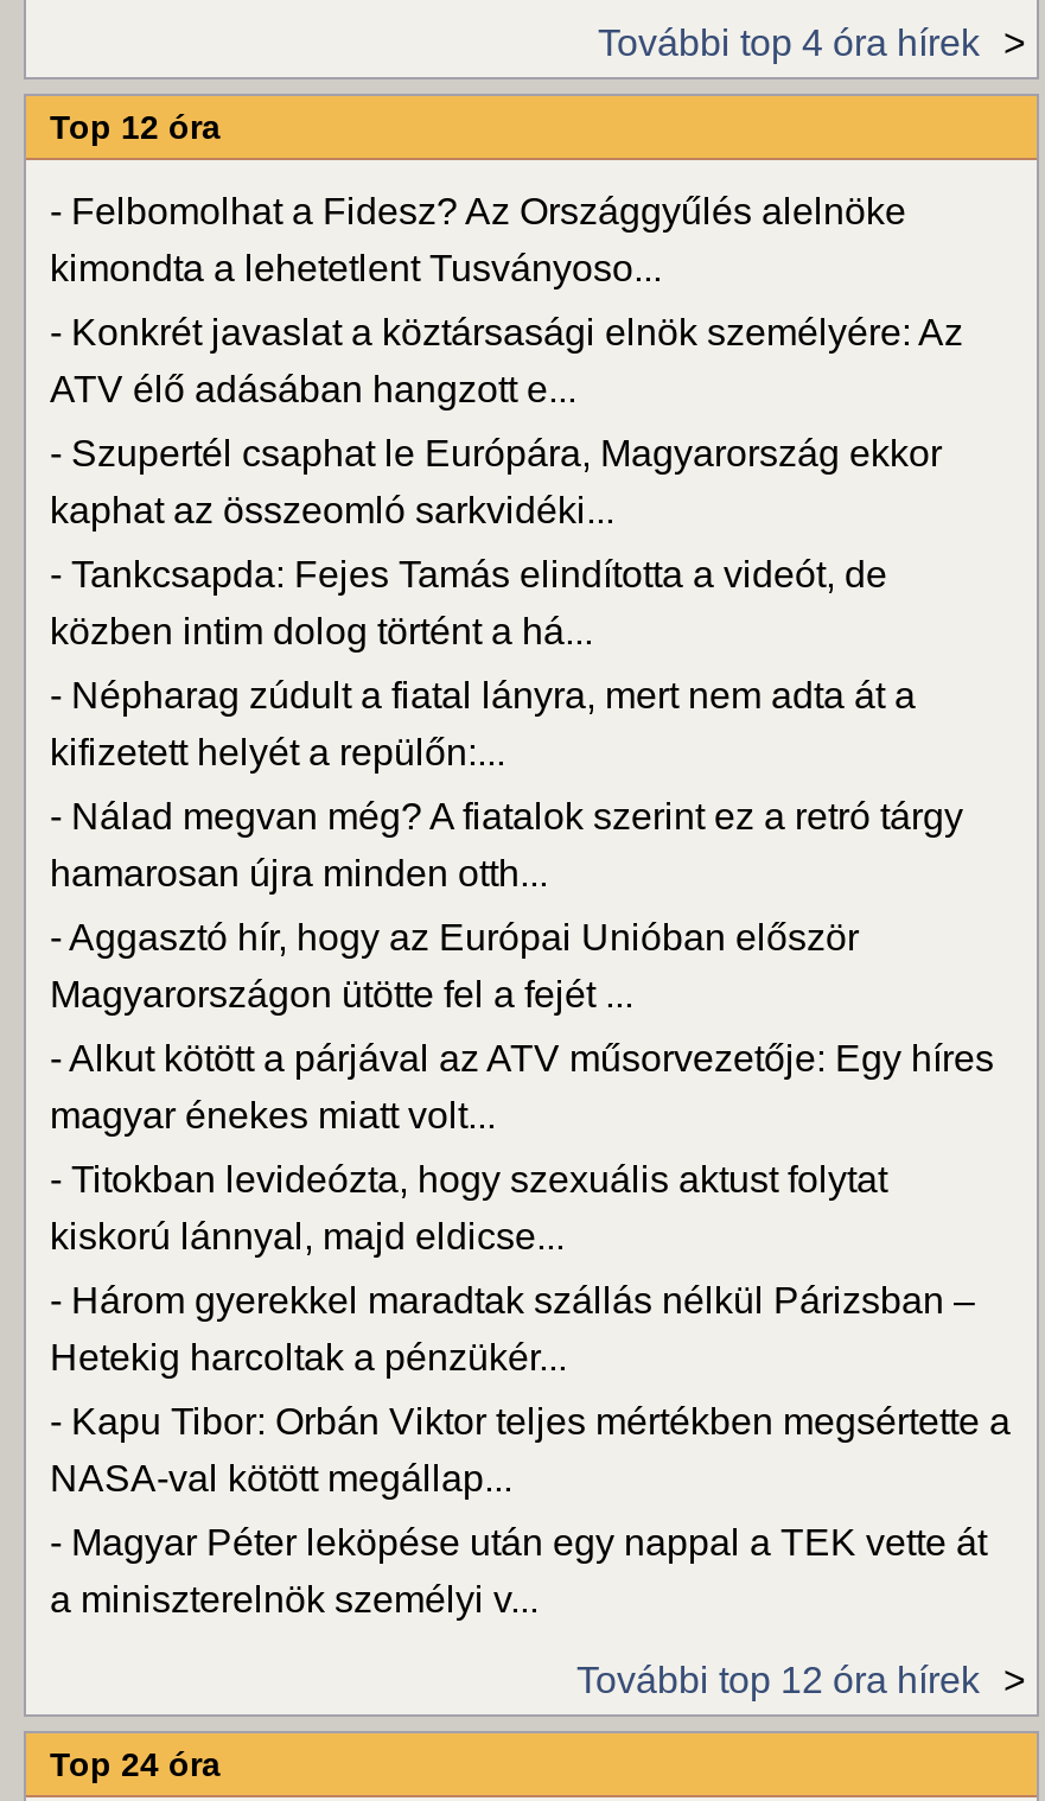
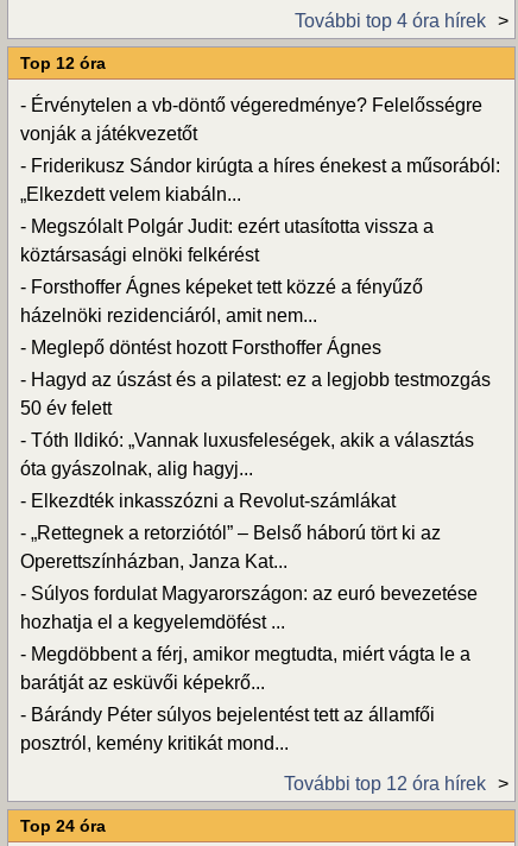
[50,191,906,288] - Felbomolhat a Fidesz? Az Országgyűlés alelnöke | kimondta a lehetetlent Tusványoso... -> [20,95,482,144] - Érvénytelen a vb-döntő végeredménye? Felelősségre | vonják a játékvezetőt
[50,312,963,409] - Konkrét javaslat a köztársasági elnök személyére: Az | ATV élő adásában hangzott e... -> [20,156,500,204] - Friderikusz Sándor kirúgta a híres énekest a műsorából: | „Elkezdett velem kiabáln...
[50,433,942,530] - Szupertél csaphat le Európára, Magyarország ekkor | kaphat az összeomló sarkvidéki... -> [20,216,434,265] - Megszólalt Polgár Judit: ezért utasította vissza a | köztársasági elnöki felkérést
[50,554,887,651] - Tankcsapda: Fejes Tamás elindította a videót, de | közben intim dolog történt a há... -> [20,277,423,326] - Forsthoffer Ágnes képeket tett közzé a fényűző | házelnöki rezidenciáról, amit nem...
[50,675,916,772] - Népharag zúdult a fiatal lányra, mert nem adta át a | kifizetett helyét a repülőn:... -> [20,337,381,358] - Meglepő döntést hozott Forsthoffer Ágnes
[50,796,963,893] - Nálad megvan még? A fiatalok szerint ez a retró tárgy | hamarosan újra minden otth... -> [20,370,491,418] - Hagyd az úszást és a pilatest: ez a legjobb testmozgás | 50 év felett
[50,917,859,1014] - Aggasztó hír, hogy az Európai Unióban először | Magyarországon ütötte fel a fejét ... -> [20,430,474,479] - Tóth Ildikó: „Vannak luxusfeleségek, akik a választás | óta gyászolnak, alig hagyj...
[50,1038,994,1135] - Alkut kötött a párjával az ATV műsorvezetője: Egy híres | magyar énekes miatt volt... -> [20,491,396,511] - Elkezdték inkasszózni a Revolut-számlákat
[50,1159,887,1256] - Titokban levideózta, hogy szexuális aktust folytat | kiskorú lánnyal, majd eldicse... -> [20,523,441,572] - „Rettegnek a retorziótól” – Belső háború tört ki az | Operettszínházban, Janza Kat...
[50,1280,975,1377] - Három gyerekkel maradtak szállás nélkül Párizsban – | Hetekig harcoltak a pénzükér... -> [20,583,478,632] - Súlyos fordulat Magyarországon: az euró bevezetése | hozhatja el a kegyelemdöfést ...
[50,1401,1011,1498] - Kapu Tibor: Orbán Viktor teljes mértékben megsértette a | NASA-val kötött megállap... -> [20,644,470,693] - Megdöbbent a férj, amikor megtudta, miért vágta le a | barátját az esküvői képekrő...
[50,1522,987,1619] - Magyar Péter leköpése után egy nappal a TEK vette át | a miniszterelnök személyi v... -> [20,705,435,753] - Bárándy Péter súlyos bejelentést tett az államfői | posztról, kemény kritikát mond...

